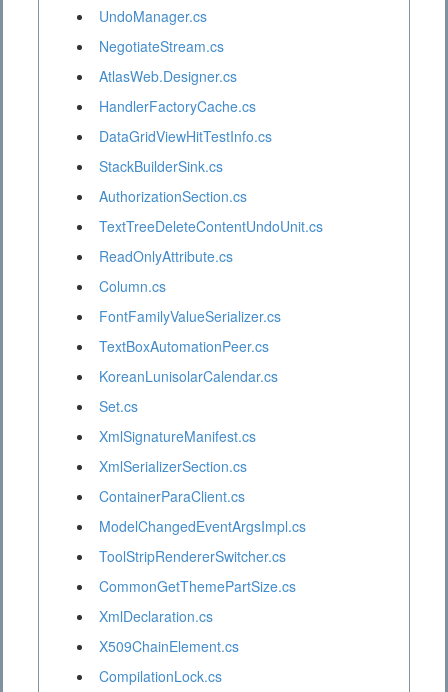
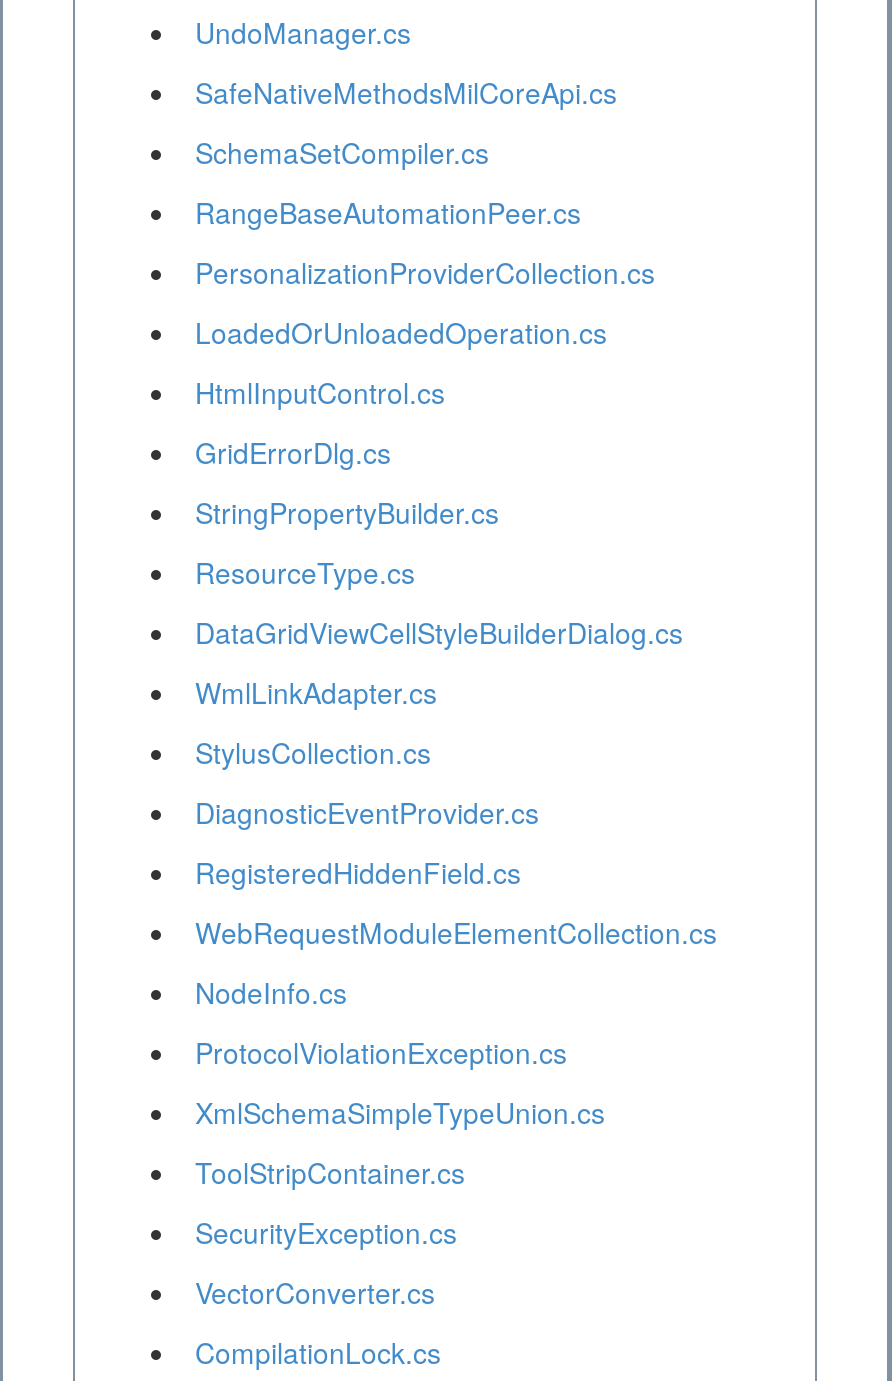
[99,36,224,56] NegotiateStream.cs -> [195,73,617,113] SafeNativeMethodsMilCoreApi.cs
[99,66,237,86] AtlasWeb.Designer.cs -> [195,133,489,173] SchemaSetCompiler.cs
[99,96,256,116] HandlerFactoryCache.cs -> [195,193,581,233] RangeBaseAutomationPeer.cs
[99,126,272,146] DataGridViewHitTestInfo.cs -> [195,253,655,293] PersonalizationProviderCollection.cs
[99,156,223,176] StackBuilderSink.cs -> [195,313,607,353] LoadedOrUnloadedOperation.cs
[99,186,247,206] AuthorizationSection.cs -> [195,373,445,413] HtmlInputControl.cs
[99,216,323,236] TextTreeDeleteContentUndoUnit.cs -> [195,433,391,473] GridErrorDlg.cs
[99,246,233,266] ReadOnlyAttribute.cs -> [195,493,499,533] StringPropertyBuilder.cs
[99,276,166,296] Column.cs -> [195,553,415,593] ResourceType.cs
[99,306,281,326] FontFamilyValueSerializer.cs -> [195,613,683,653] DataGridViewCellStyleBuilderDialog.cs
[99,336,269,356] TextBoxAutomationPeer.cs -> [195,673,437,713] WmlLinkAdapter.cs
[99,366,278,386] KoreanLunisolarCalendar.cs -> [195,733,431,773] StylusCollection.cs
[99,396,138,416] Set.cs -> [195,793,539,833] DiagnosticEventProvider.cs
[99,426,256,446] XmlSignatureManifest.cs -> [195,853,521,893] RegisteredHiddenField.cs
[99,456,247,476] XmlSerializerSection.cs -> [195,913,717,953] WebRequestModuleElementCollection.cs
[99,486,245,506] ContainerParaClient.cs -> [195,973,347,1013] NodeInfo.cs
[99,516,306,536] ModelChangedEventArgsImpl.cs -> [195,1033,567,1073] ProtocolViolationException.cs
[99,546,286,566] ToolStripRendererSwitcher.cs -> [195,1093,605,1133] XmlSchemaSimpleTypeUnion.cs
[99,576,296,596] CommonGetThemePartSize.cs -> [195,1153,465,1193] ToolStripContainer.cs
[99,606,213,626] XmlDeclaration.cs -> [195,1213,457,1253] SecurityException.cs
[99,636,239,656] X509ChainElement.cs -> [195,1273,435,1313] VectorConverter.cs

